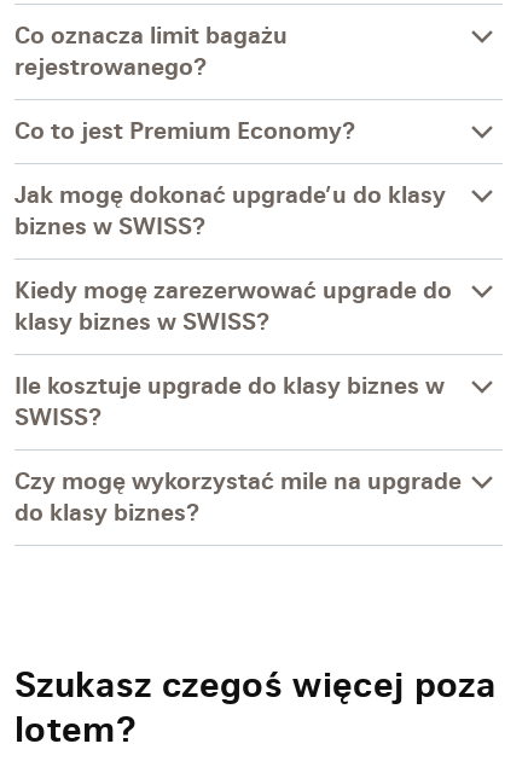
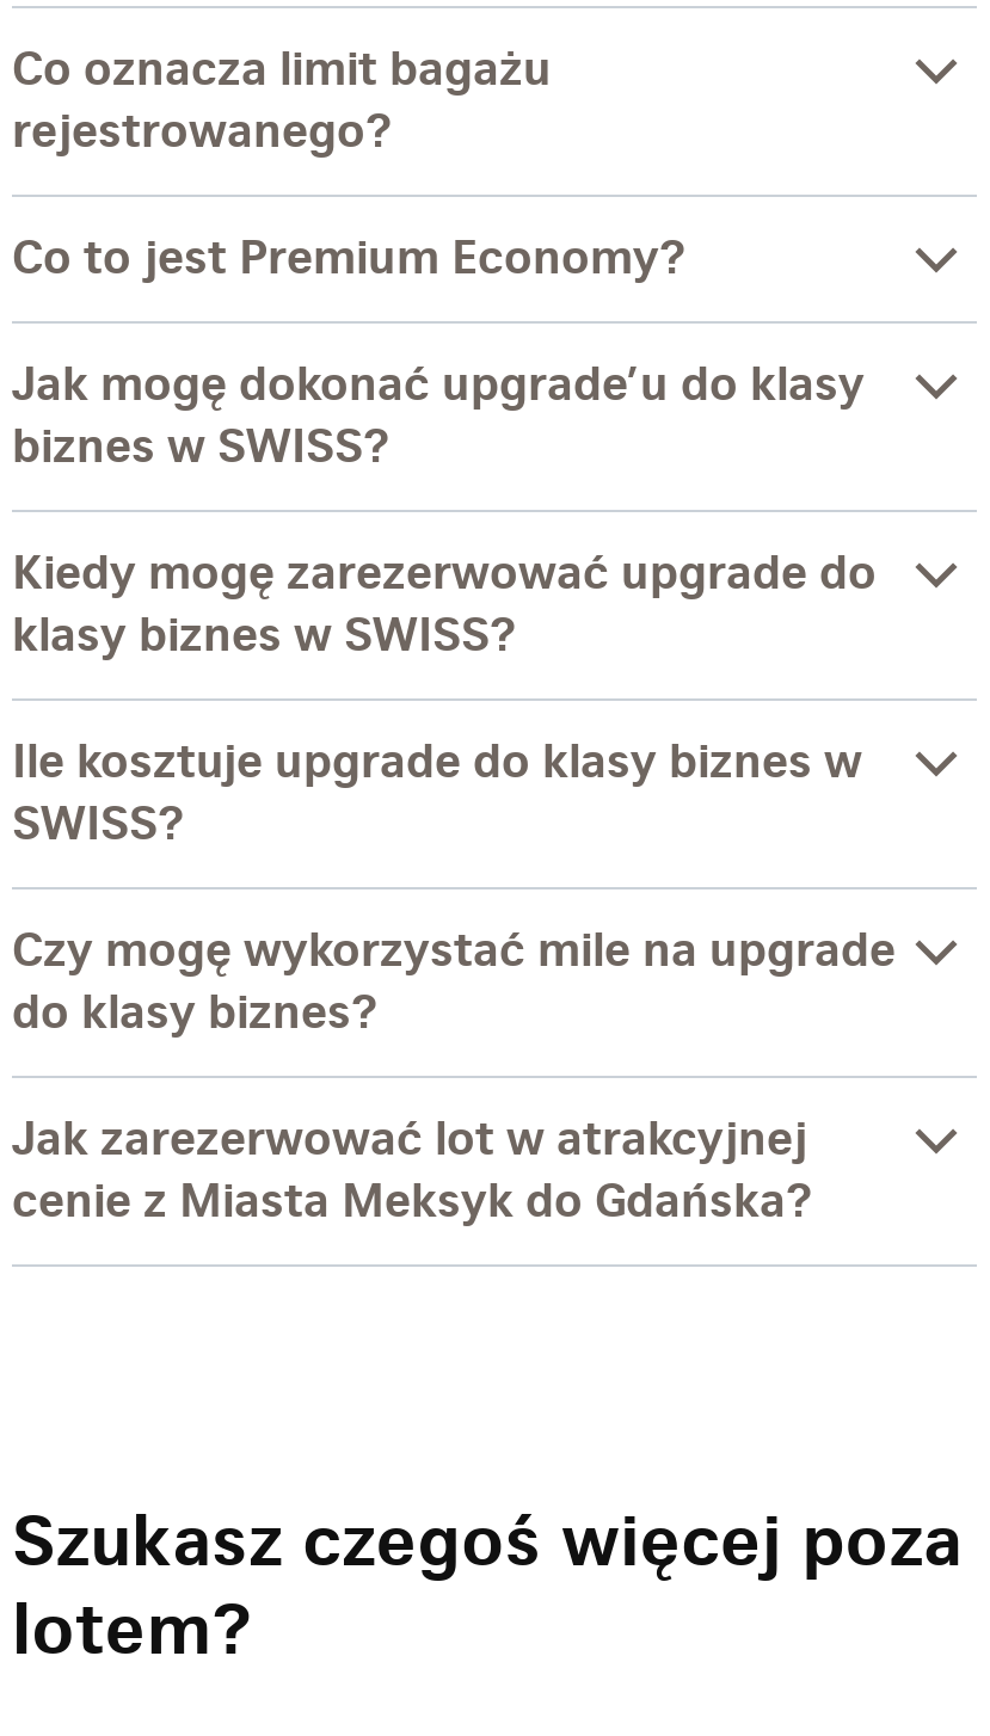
none -> [12,1110,812,1232] Jak zarezerwować lot w atrakcyjnej | cenie z Miasta Meksyk do Gdańska?

